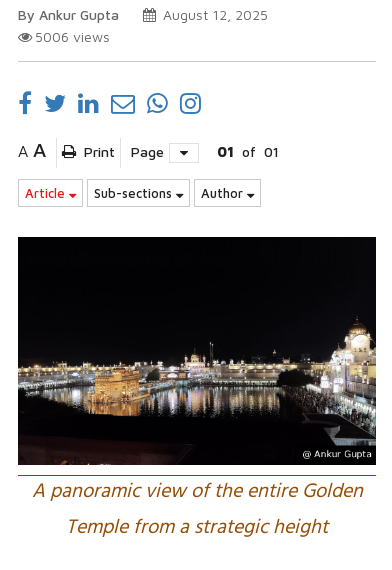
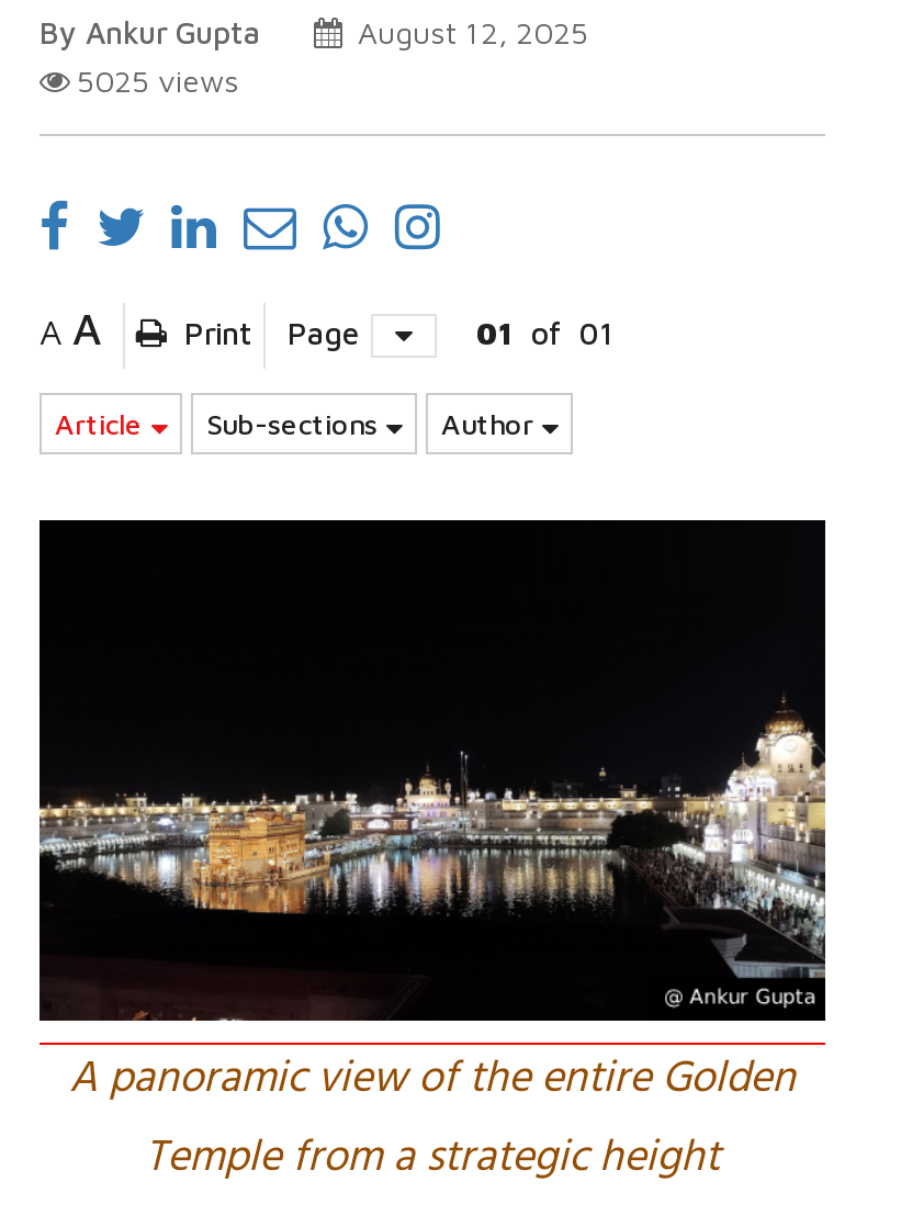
[35,28,110,45] 5006 views -> [77,61,239,99] 5025 views

